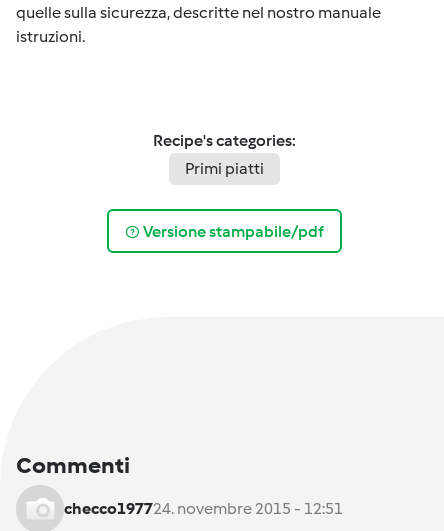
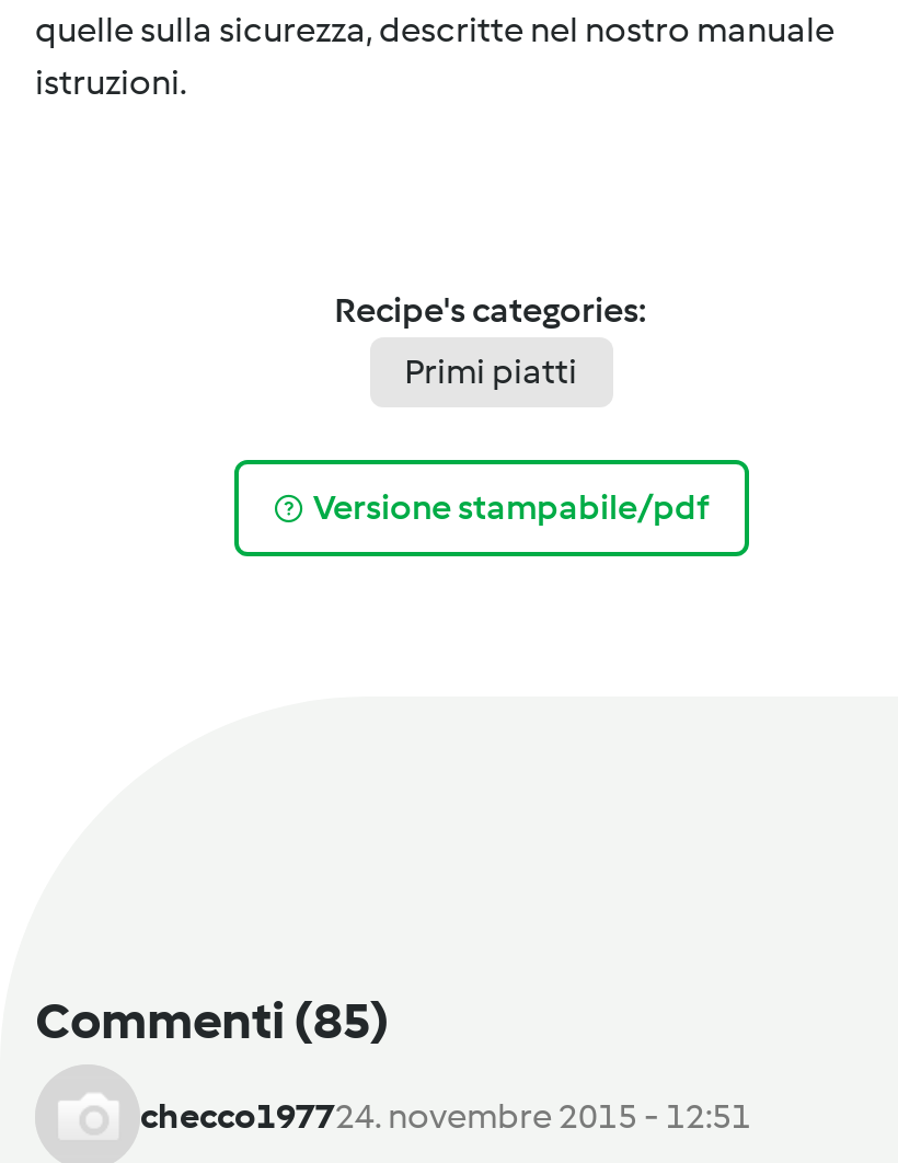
[16,451,130,479] Commenti -> [35,988,390,1050] Commenti (85)

